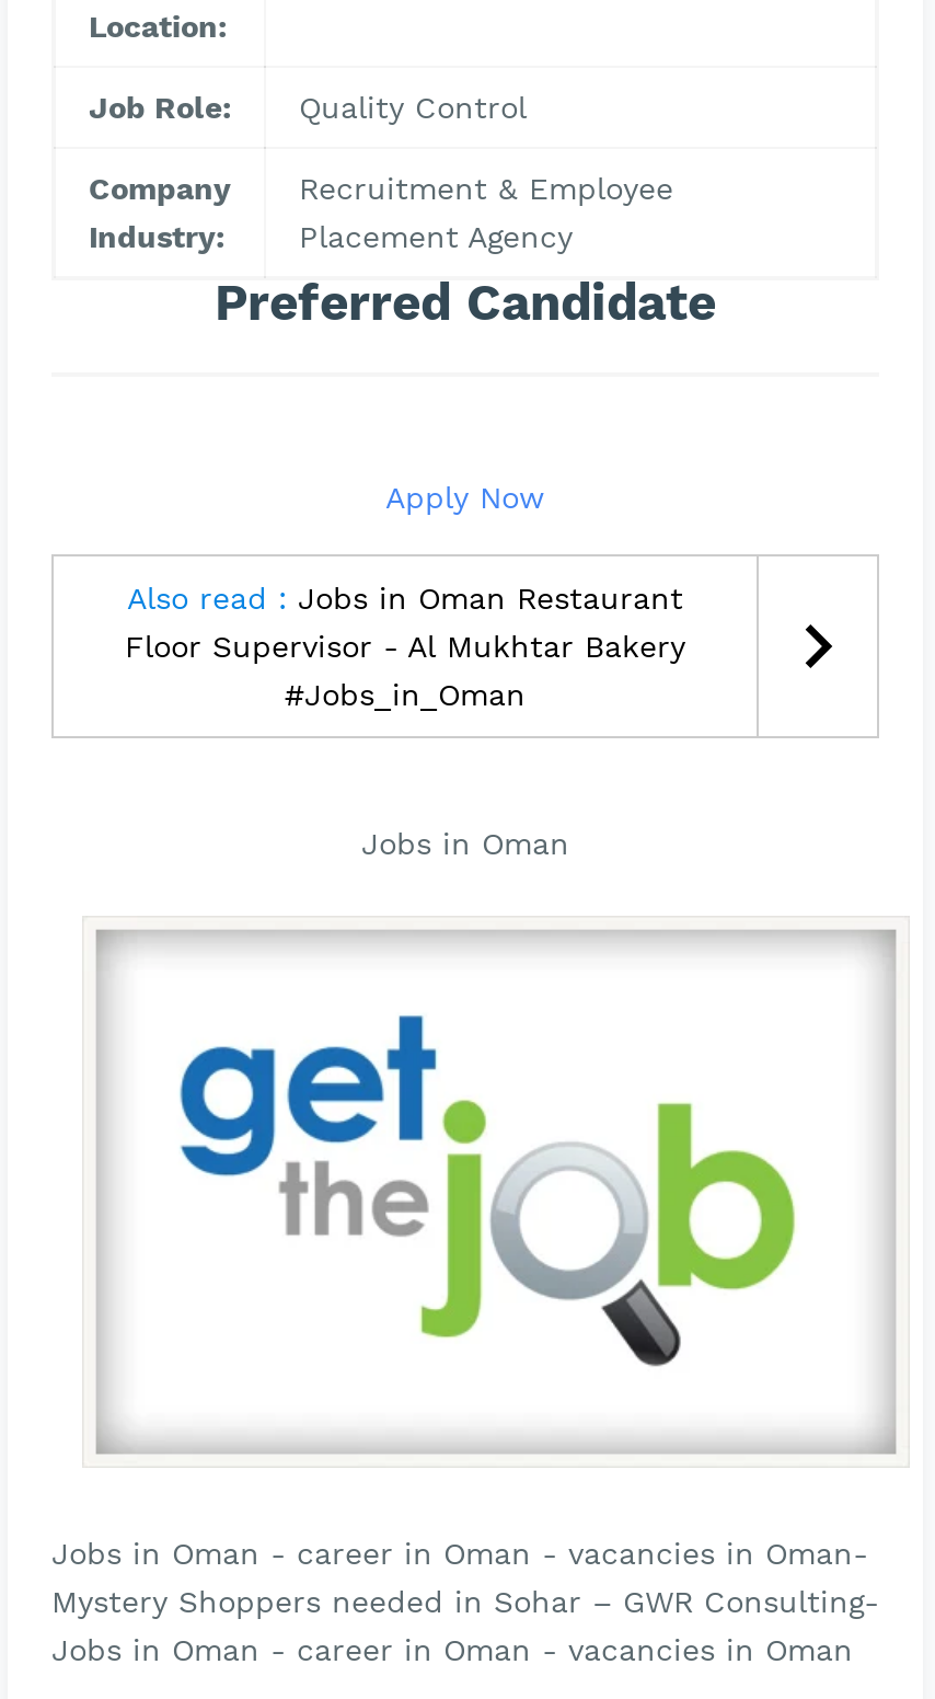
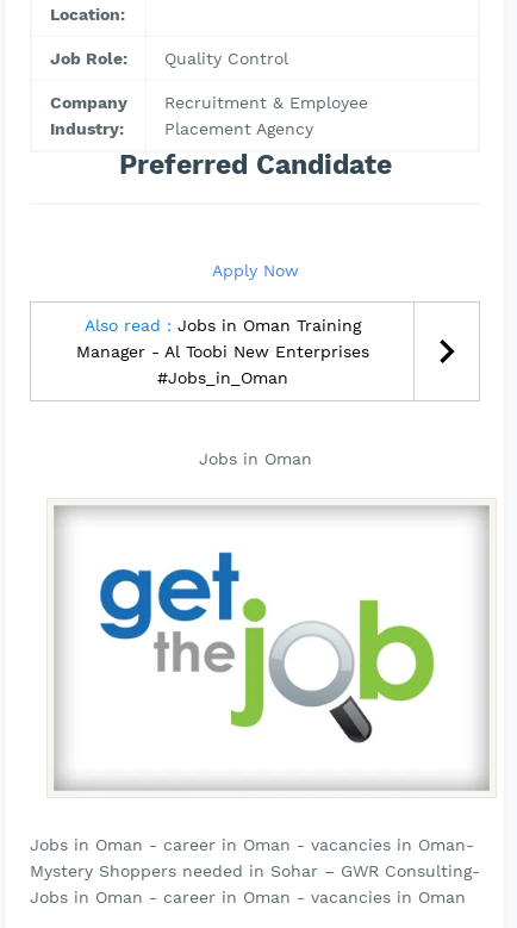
[125,581,685,664] Also read : Jobs in Oman Restaurant | Floor Supervisor - Al Mukhtar Bakery -> [76,316,369,361] Also read : Jobs in Oman Training | Manager - Al Toobi New Enterprises

